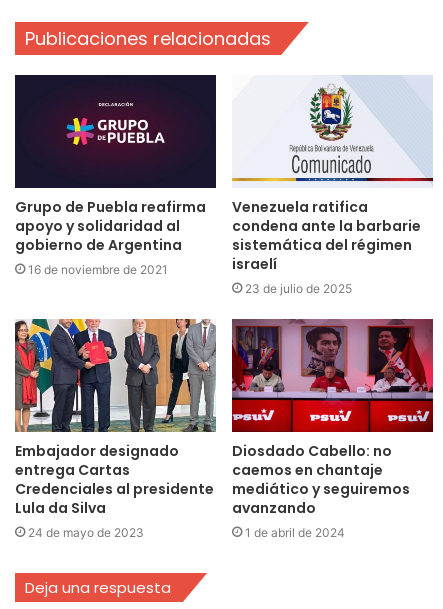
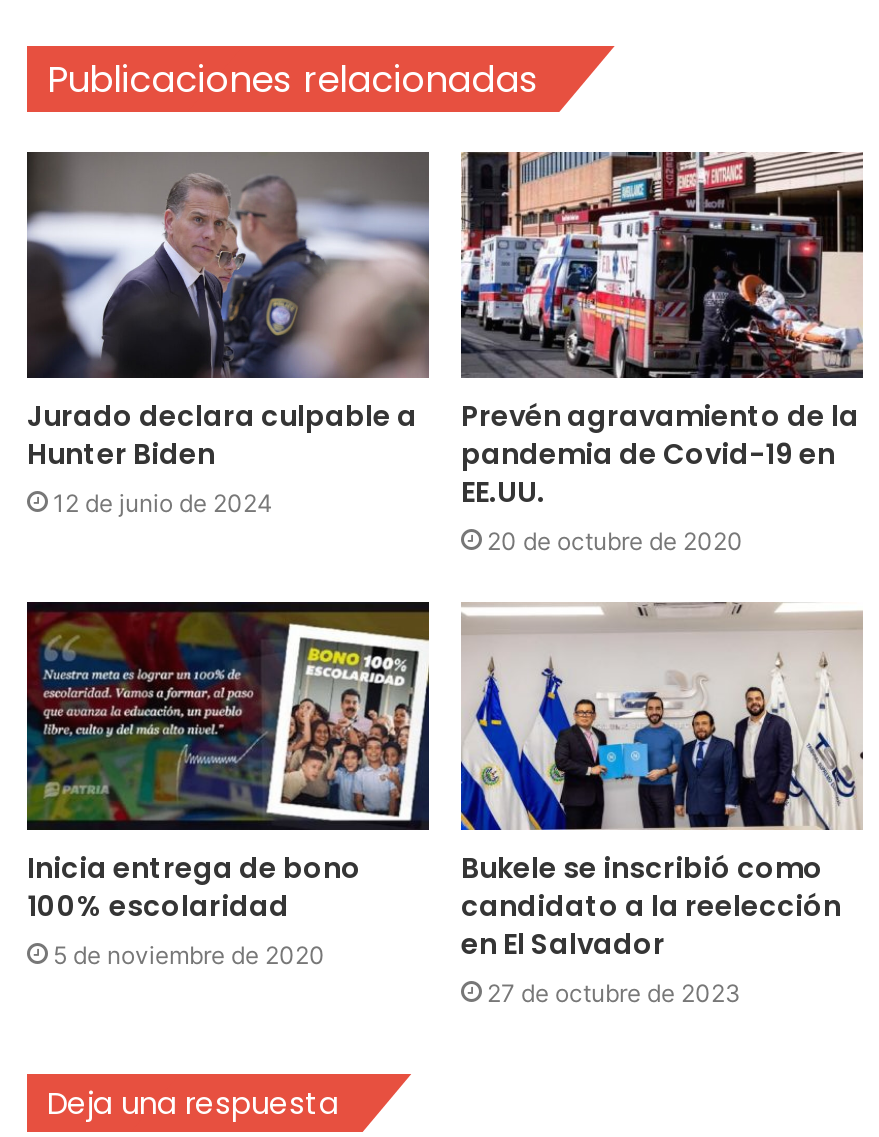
[15,75,216,189] [image] -> [27,150,431,304] [image]
[232,75,433,296] [image] | Venezuela ratifica | condena ante la barbarie | sistemática del régimen | israelí | 23 de julio de 2025 -> [459,150,865,556] [image] | Prevén agravamiento de la | pandemia de Covid-19 en | EE.UU. | 20 de octubre de 2020
[15,197,206,277] Grupo de Puebla reafirma | apoyo y solidaridad al | gobierno de Argentina | 16 de noviembre de 2021 -> [27,396,417,518] Jurado declara culpable a | Hunter Biden | 12 de junio de 2024
[14,318,217,540] [image] | Embajador designado | entrega Cartas | Credenciales al presidente | Lula da Silva | 24 de mayo de 2023 -> [27,600,431,969] [image] | Inicia entrega de bono | 100% escolaridad | 5 de noviembre de 2020
[231,319,434,540] [image] | Diosdado Cabello: no | caemos en chantaje | mediático y seguiremos | avanzando | 1 de abril de 2024 -> [459,600,863,1007] [image] | Bukele se inscribió como | candidato a la reelección | en El Salvador | 27 de octubre de 2023

